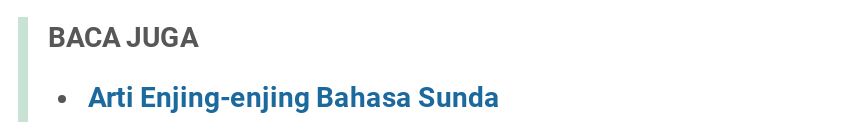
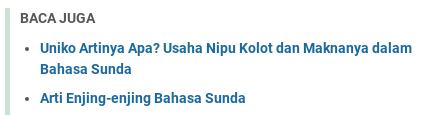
none -> [40,40,412,77] Uniko Artinya Apa? Usaha Nipu Kolot dan Maknanya dalam | Bahasa Sunda

